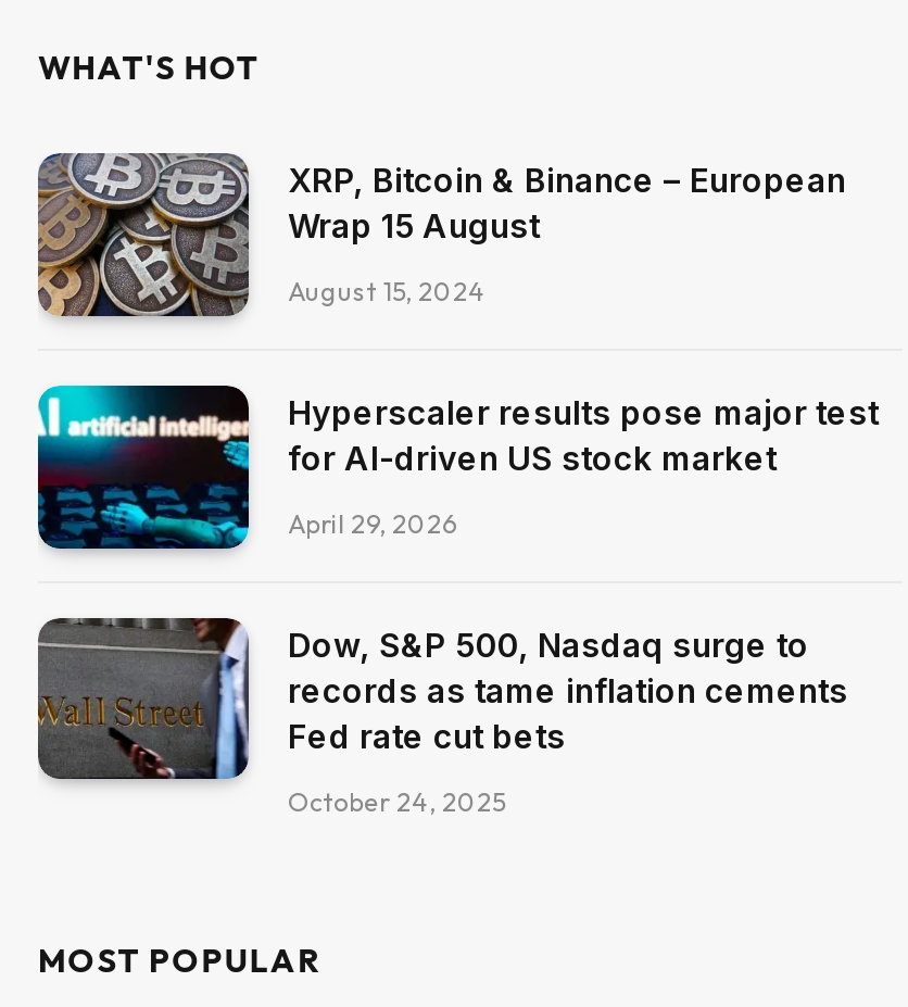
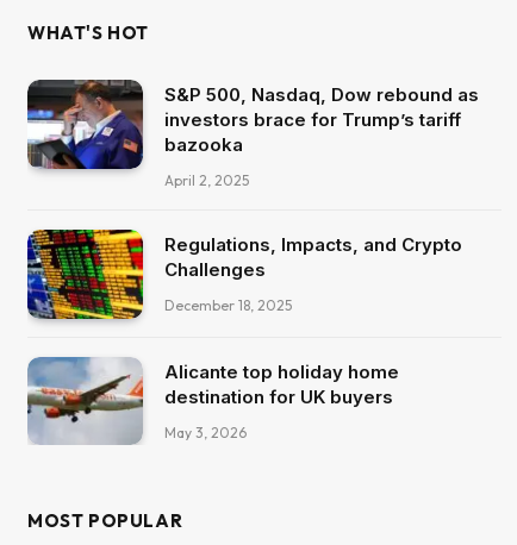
[36,153,846,318] [image] | XRP, Bitcoin & Binance – European | Wrap 15 August -> [26,80,479,170] [image] | S&P 500, Nasdaq, Dow rebound as | investors brace for Trump’s tariff | bazooka
[288,275,485,308] August 15, 2024 -> [164,171,249,189] April 2, 2025
[36,383,879,594] [image] | Hyperscaler results pose major test | for AI-driven US stock market -> [26,207,462,322] [image] | Regulations, Impacts, and Crypto | Challenges
[288,507,457,539] April 29, 2026 -> [164,296,292,314] December 18, 2025
[36,616,848,818] [image] | Dow, S&P 500, Nasdaq surge to | records as tame inflation cements | Fed rate cut bets -> [27,334,399,445] [image] | Alicante top holiday home | destination for UK buyers
[288,784,505,816] October 24, 2025 -> [164,423,247,441] May 3, 2026

